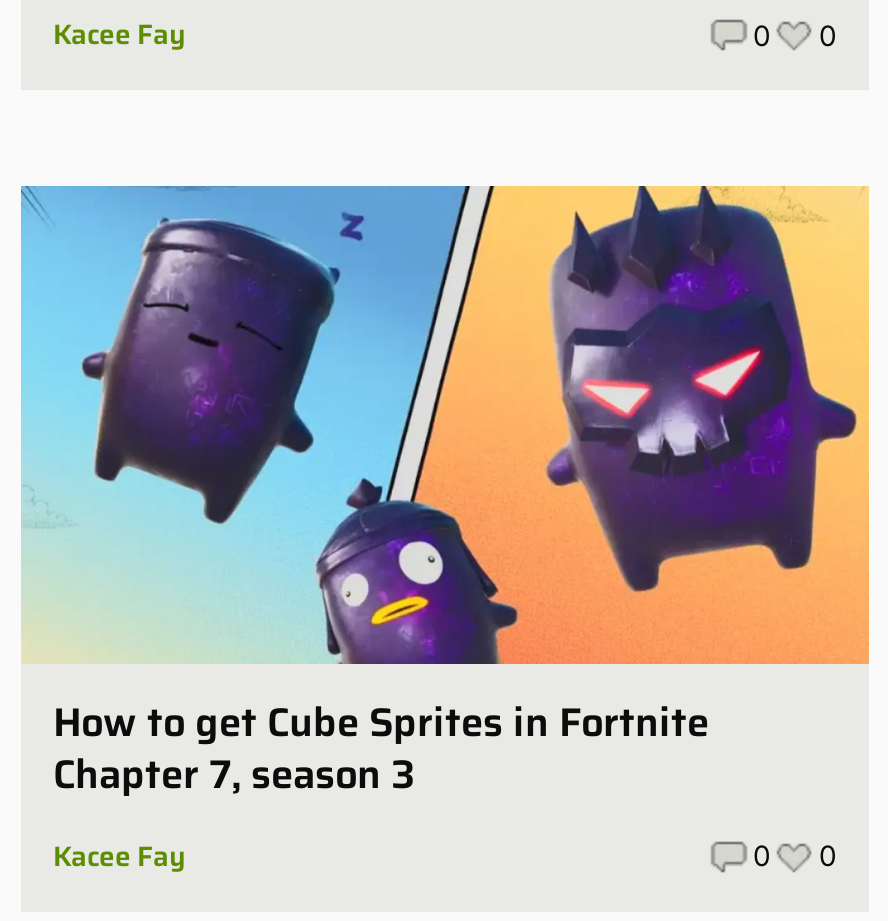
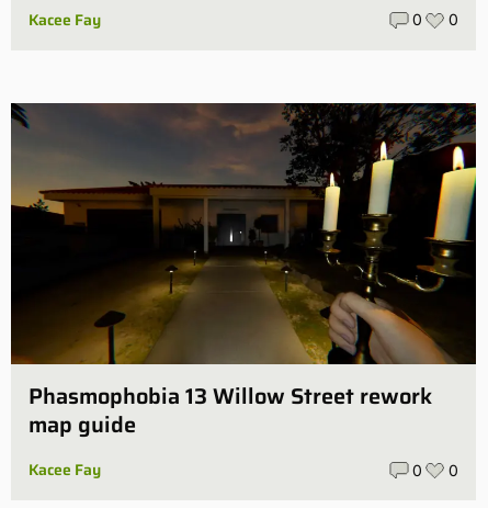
[19,185,871,806] [image] | How to get Cube Sprites in Fortnite | Chapter 7, season 3 -> [10,102,477,443] [image] | Phasmophobia 13 Willow Street rework | map guide

